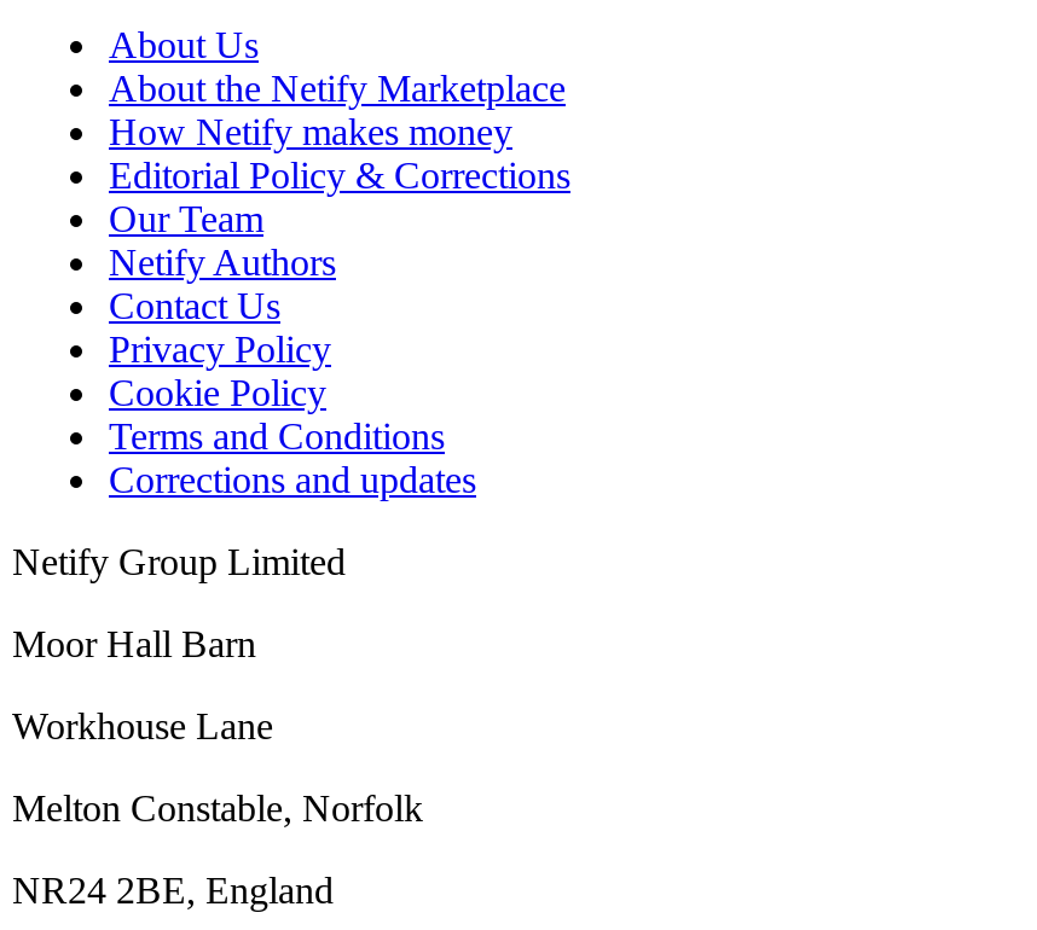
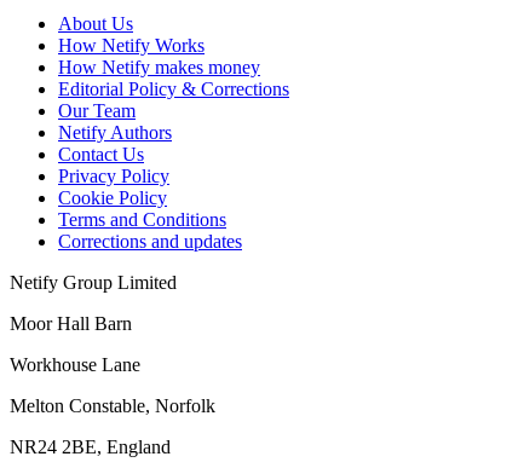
[109,68,566,109] About the Netify Marketplace -> [58,35,205,56] How Netify Works

